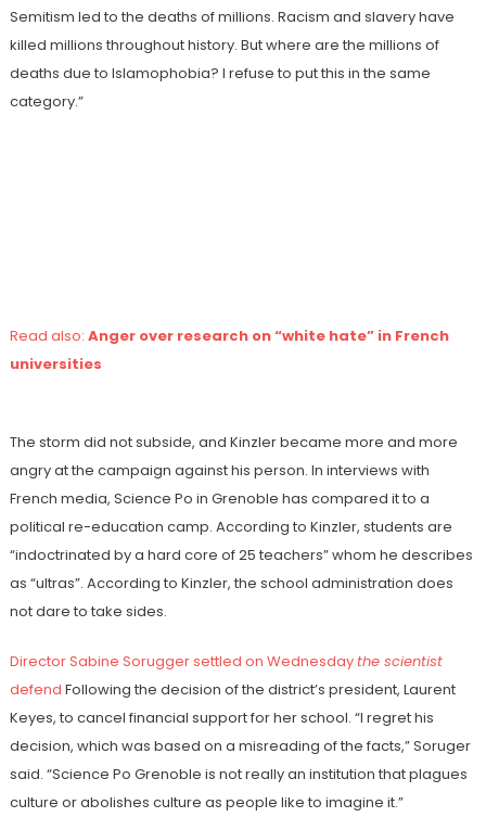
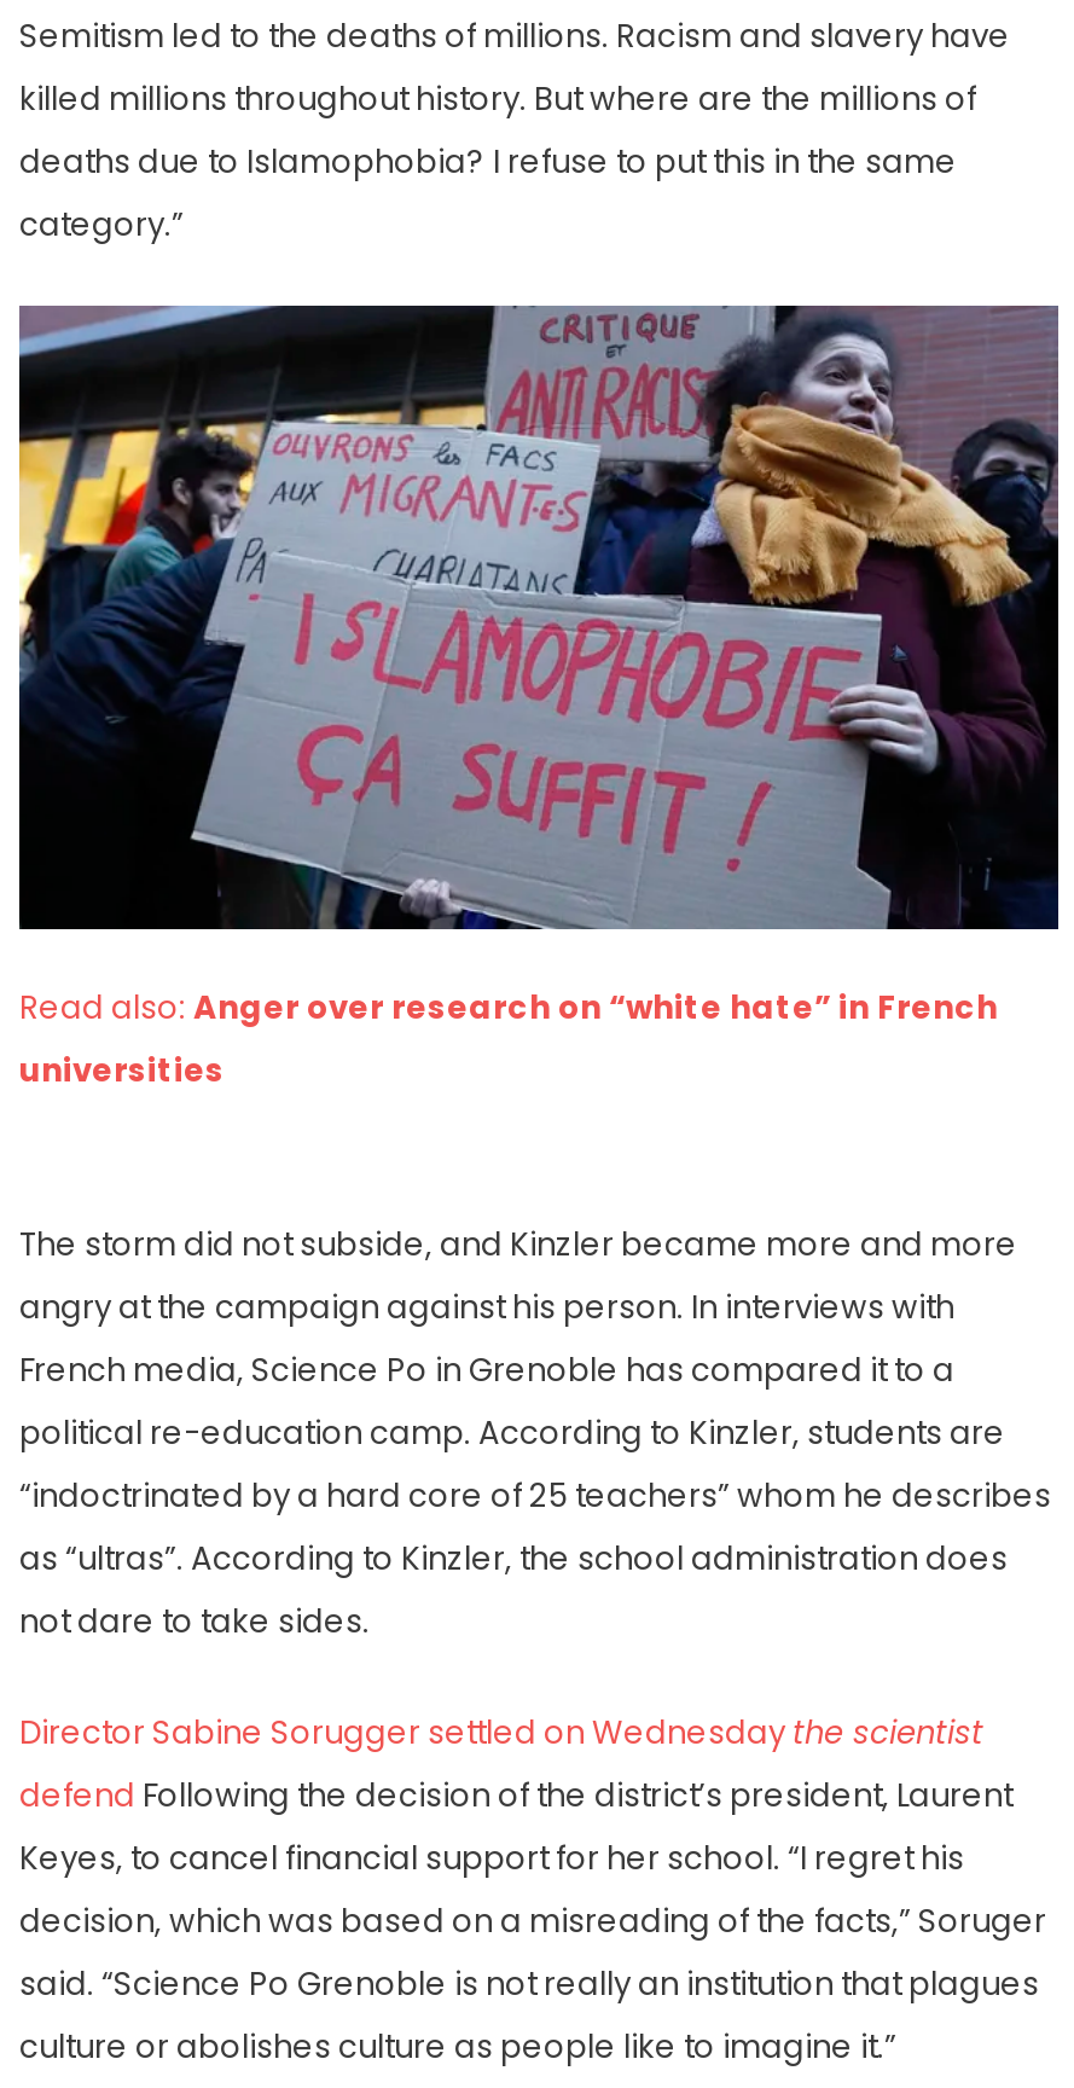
none -> [17,303,1061,932] [image]

